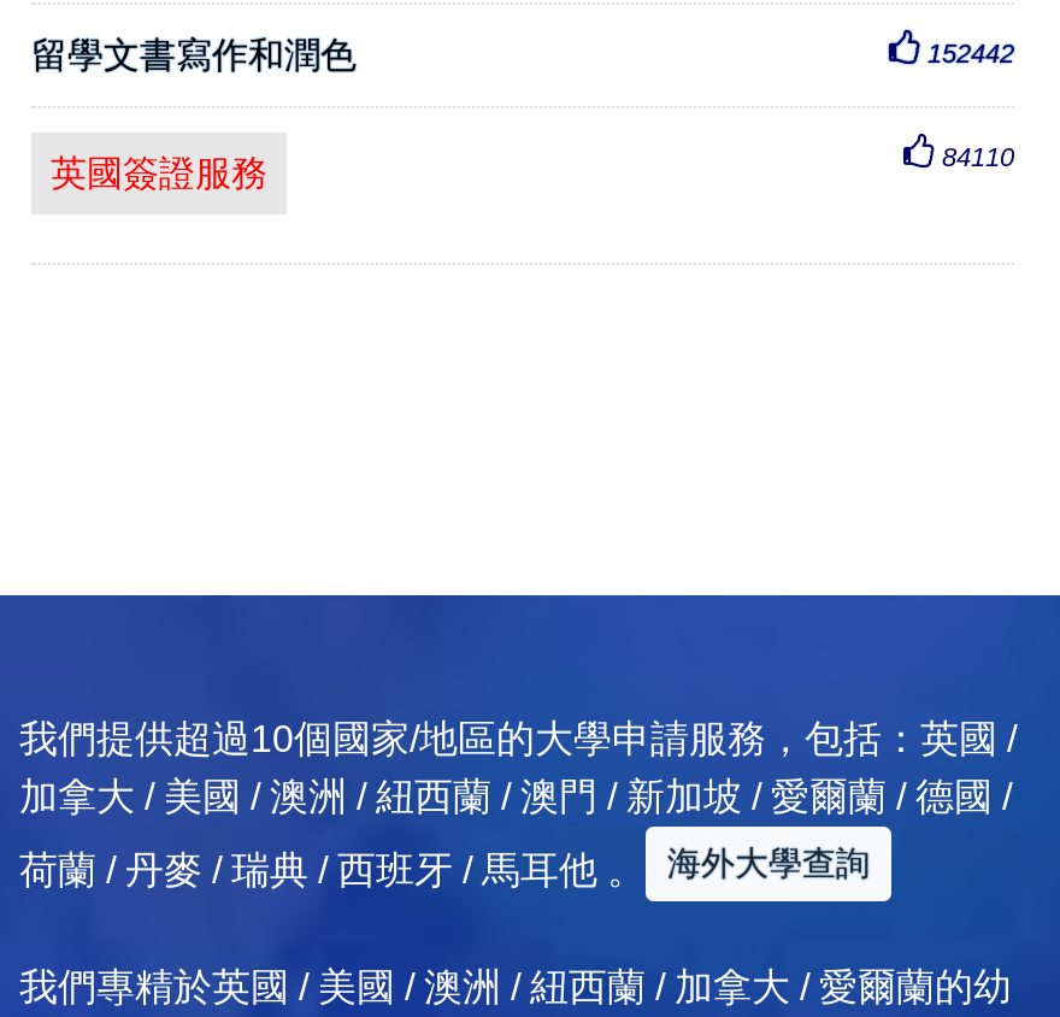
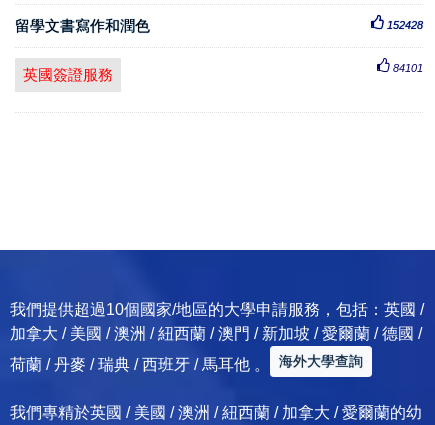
[920,39,1014,67] 152442 -> [384,19,423,31] 152428
[935,142,1014,171] 84110 -> [390,62,423,74] 84101

